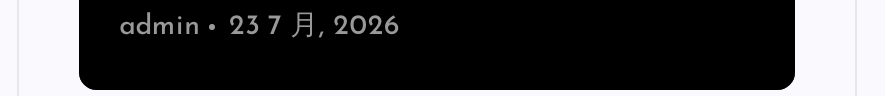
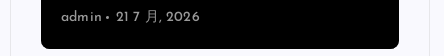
[119,12,400,42] admin 23 7 月, 2026 -> [61,10,200,25] admin 21 7 月, 2026

